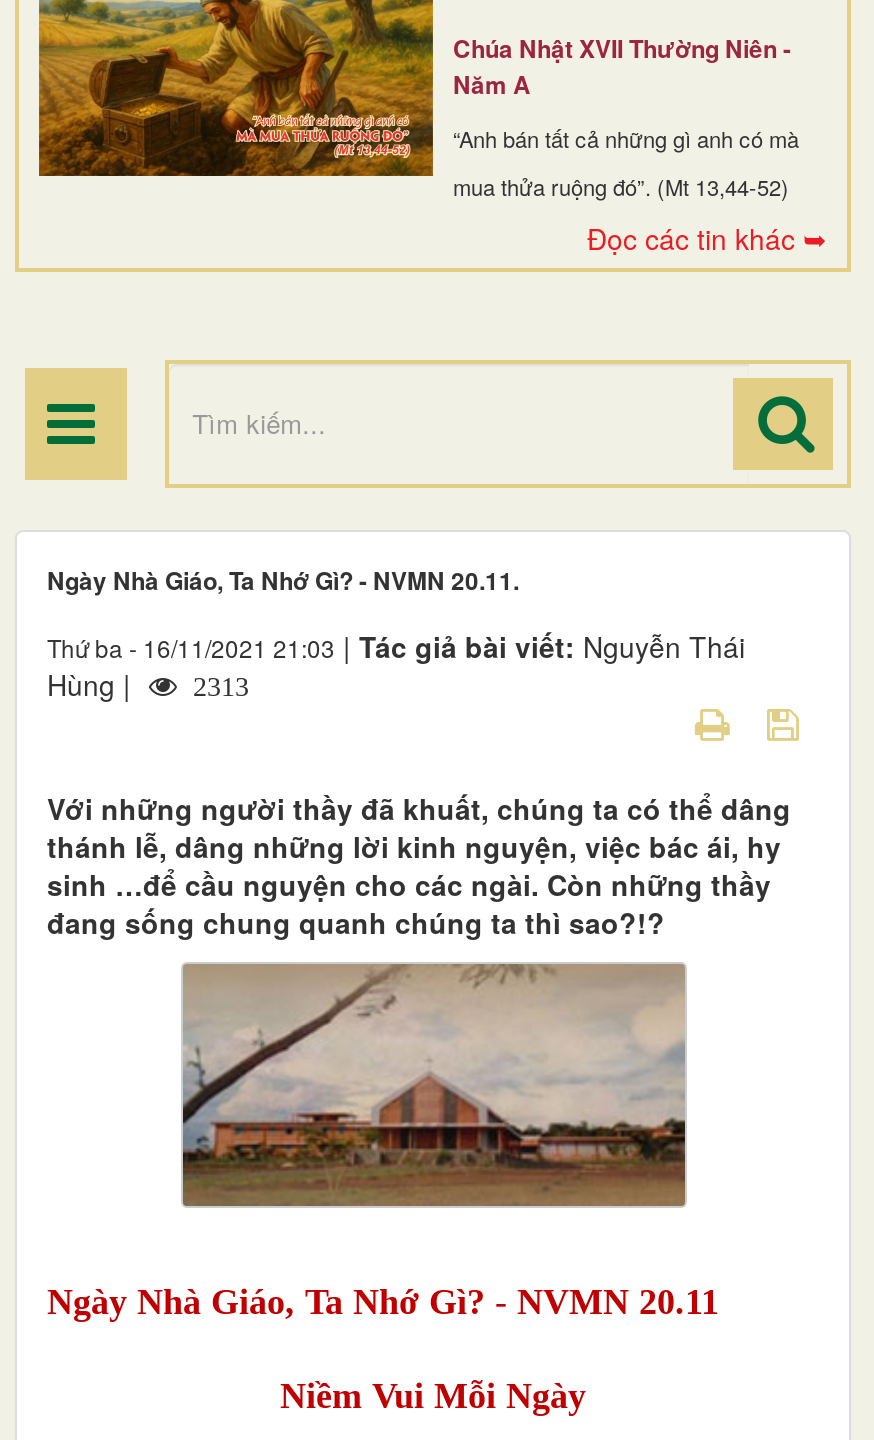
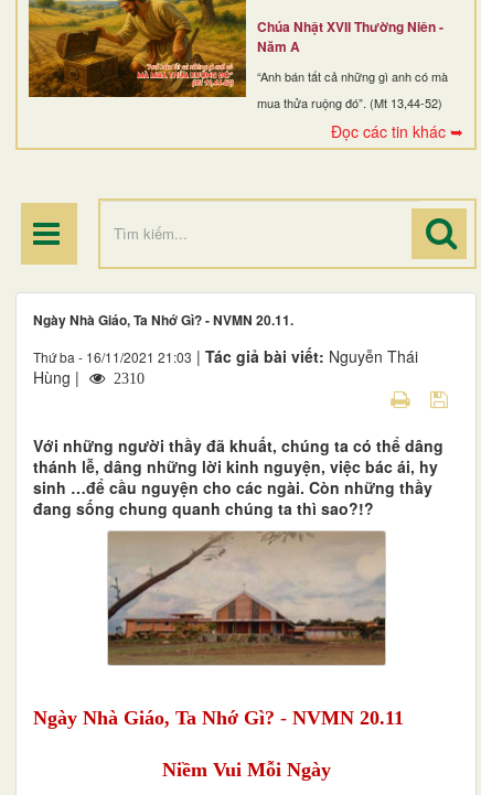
[177,671,249,699] 2313 -> [105,370,145,385] 2310

